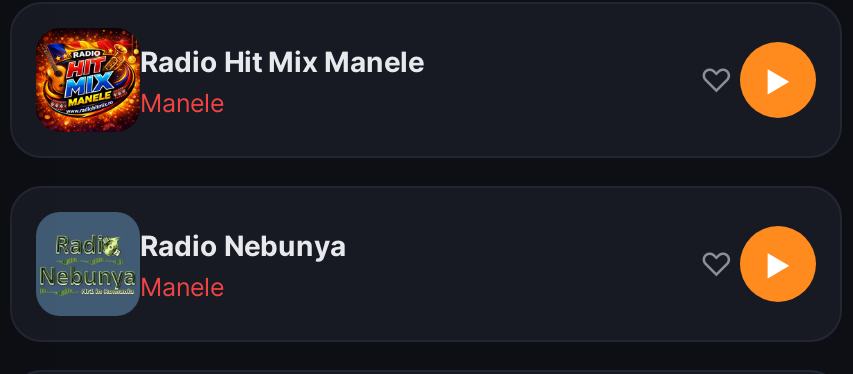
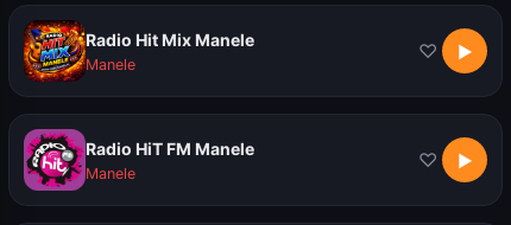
[36,212,346,316] [image] | Radio Nebunya -> [24,129,254,191] [image] | Radio HiT FM Manele

